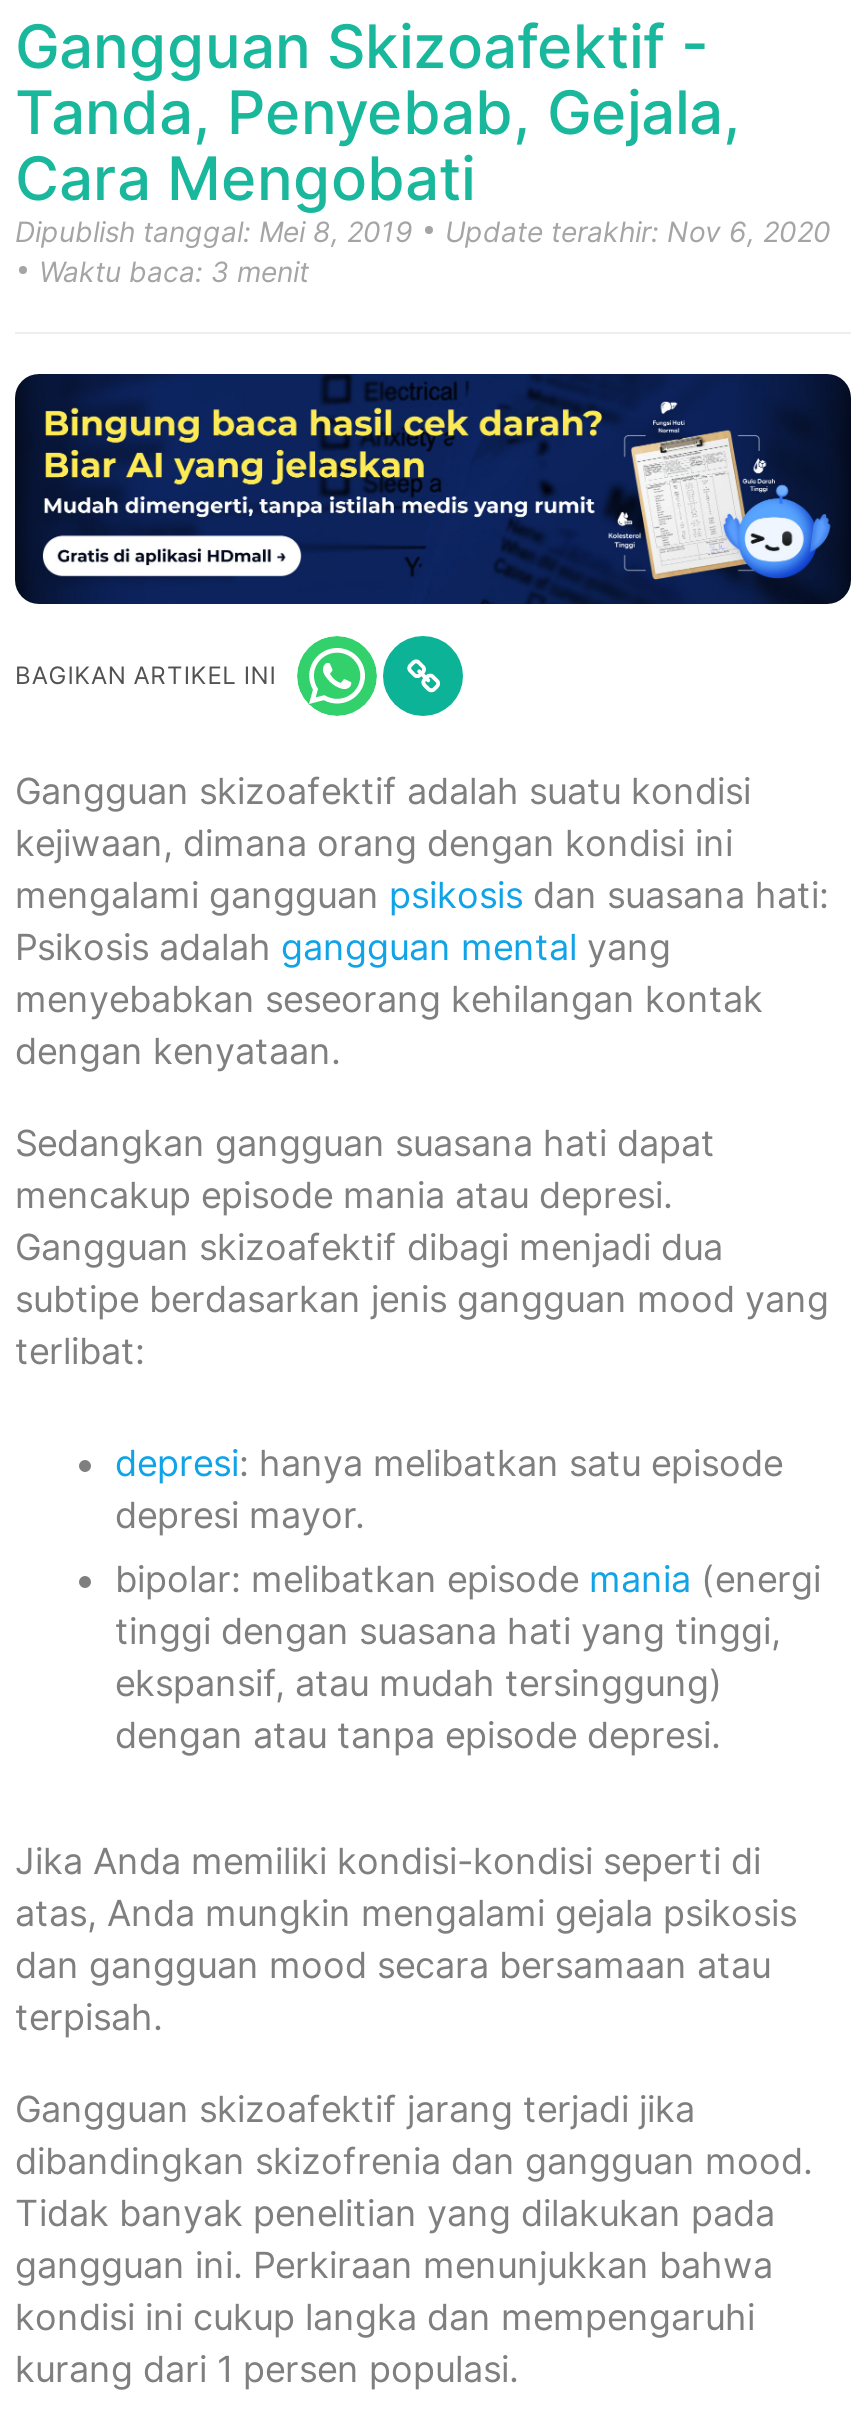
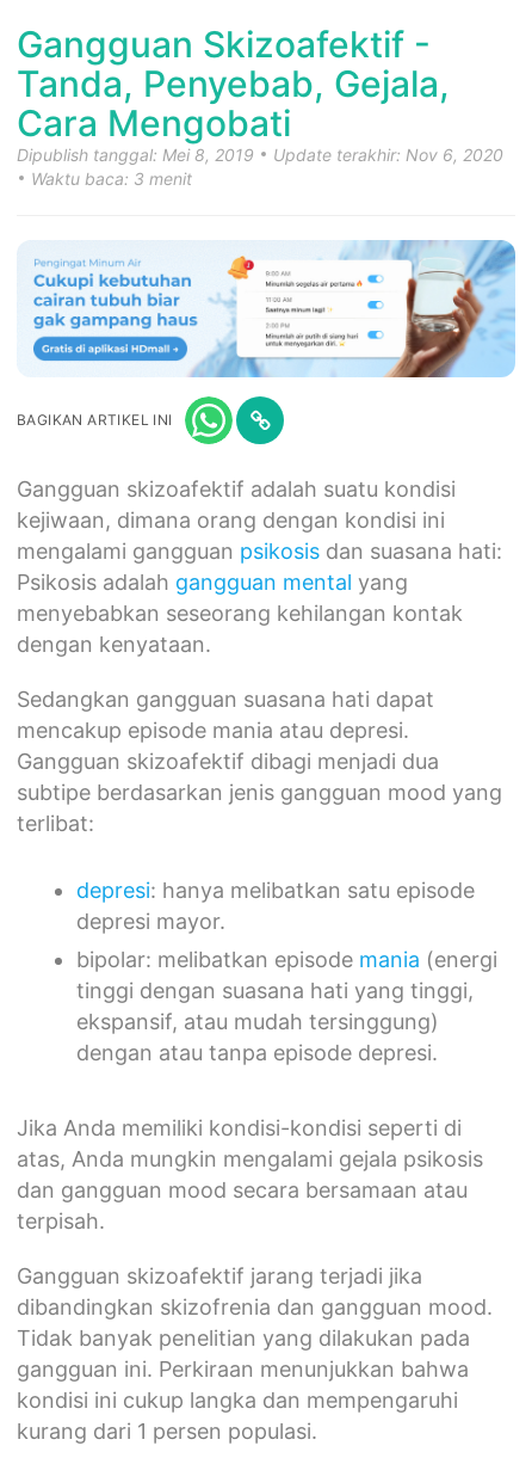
[13,372,853,606] [image] -> [17,239,516,379] [image]

